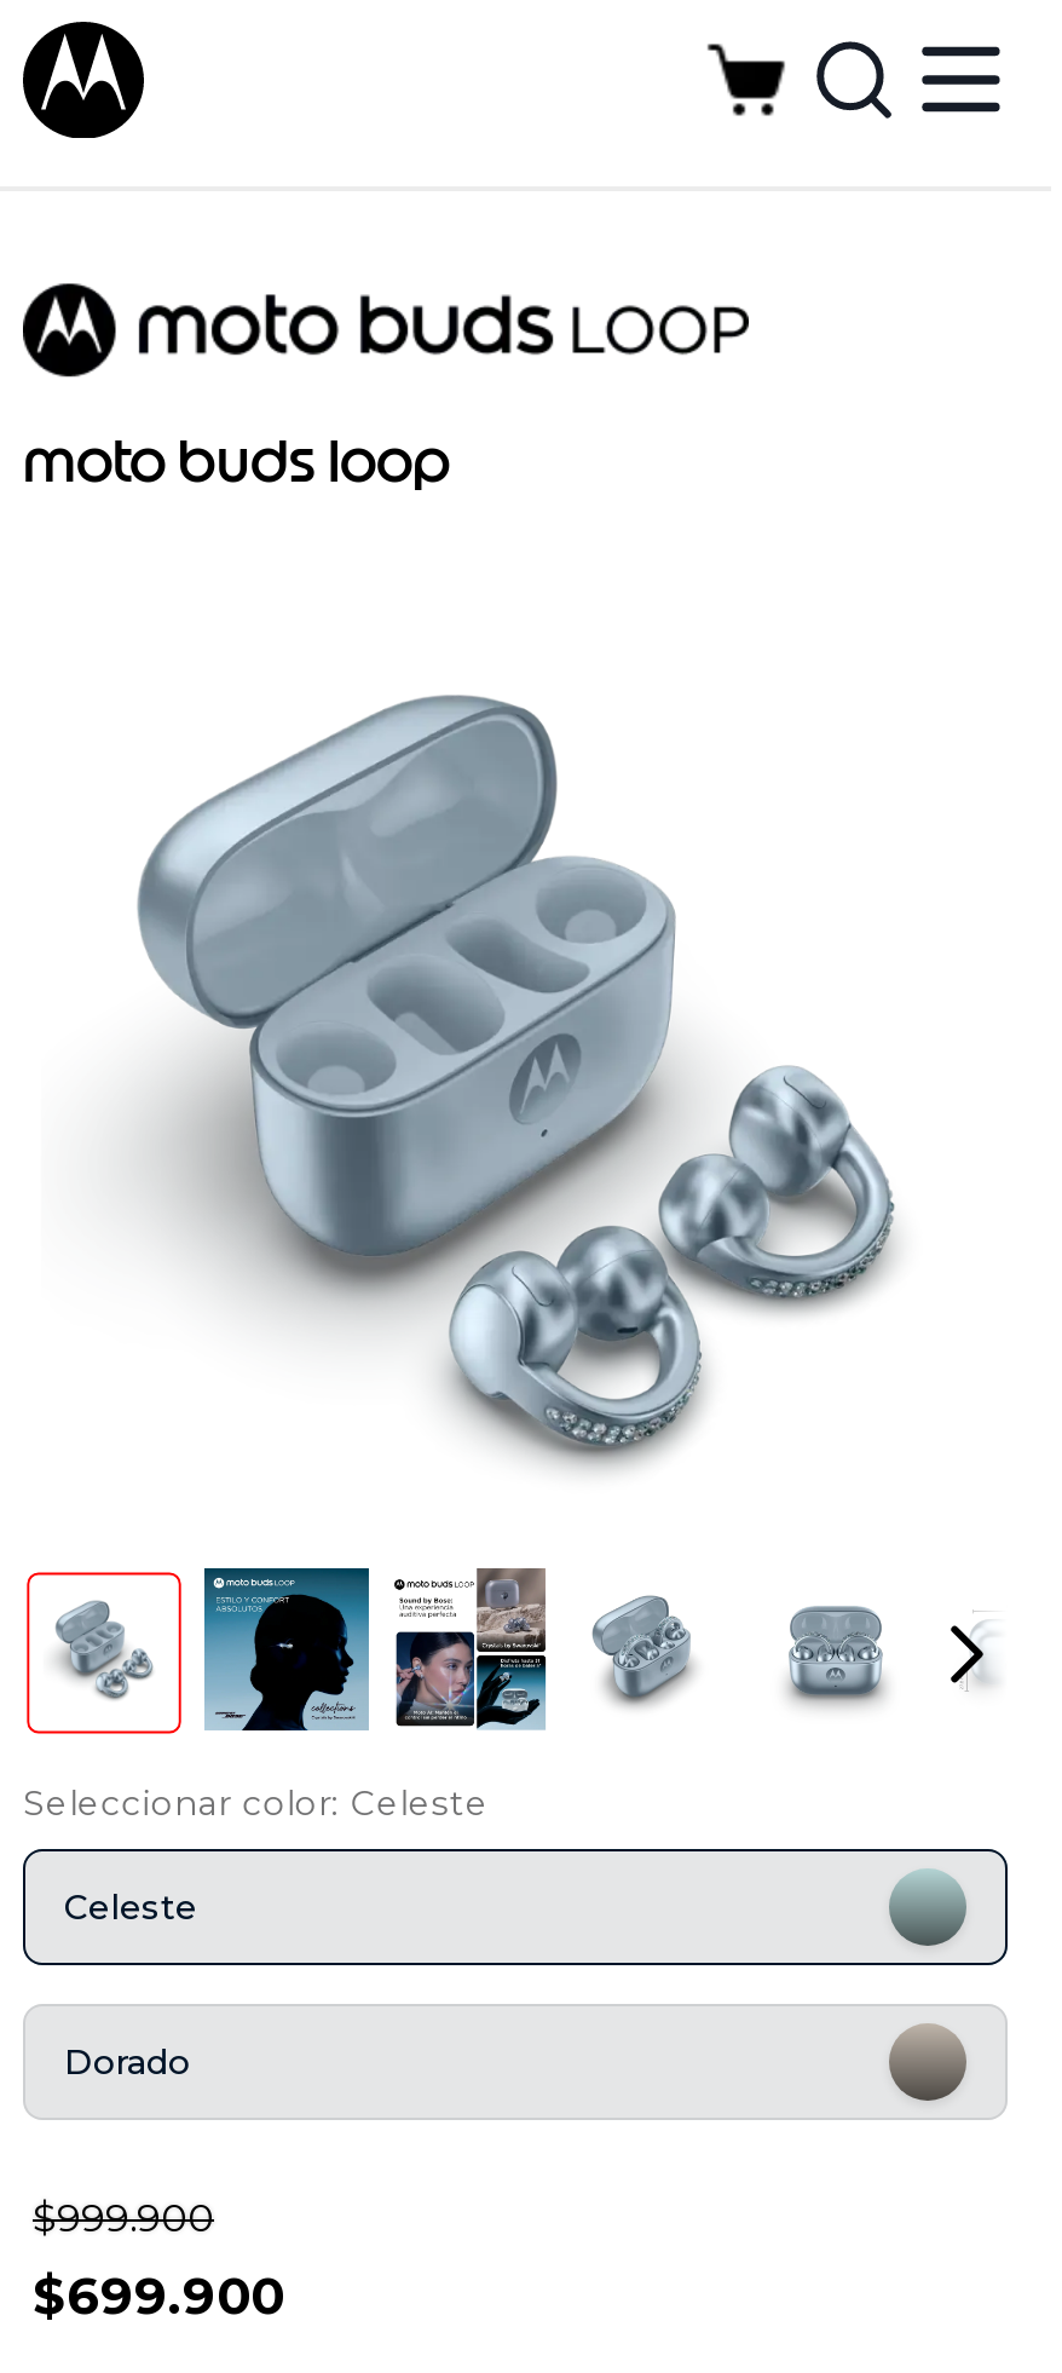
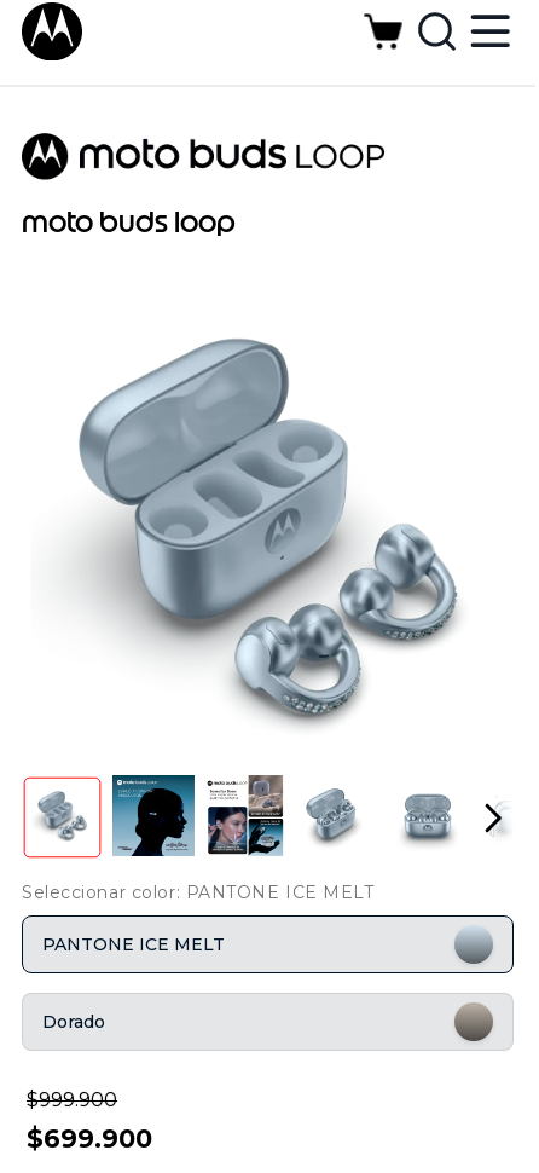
[23,1781,489,1825] Seleccionar color: Celeste -> [22,882,374,903] Seleccionar color: PANTONE ICE MELT
[64,1884,197,1928] Celeste -> [42,933,225,955] PANTONE ICE MELT

